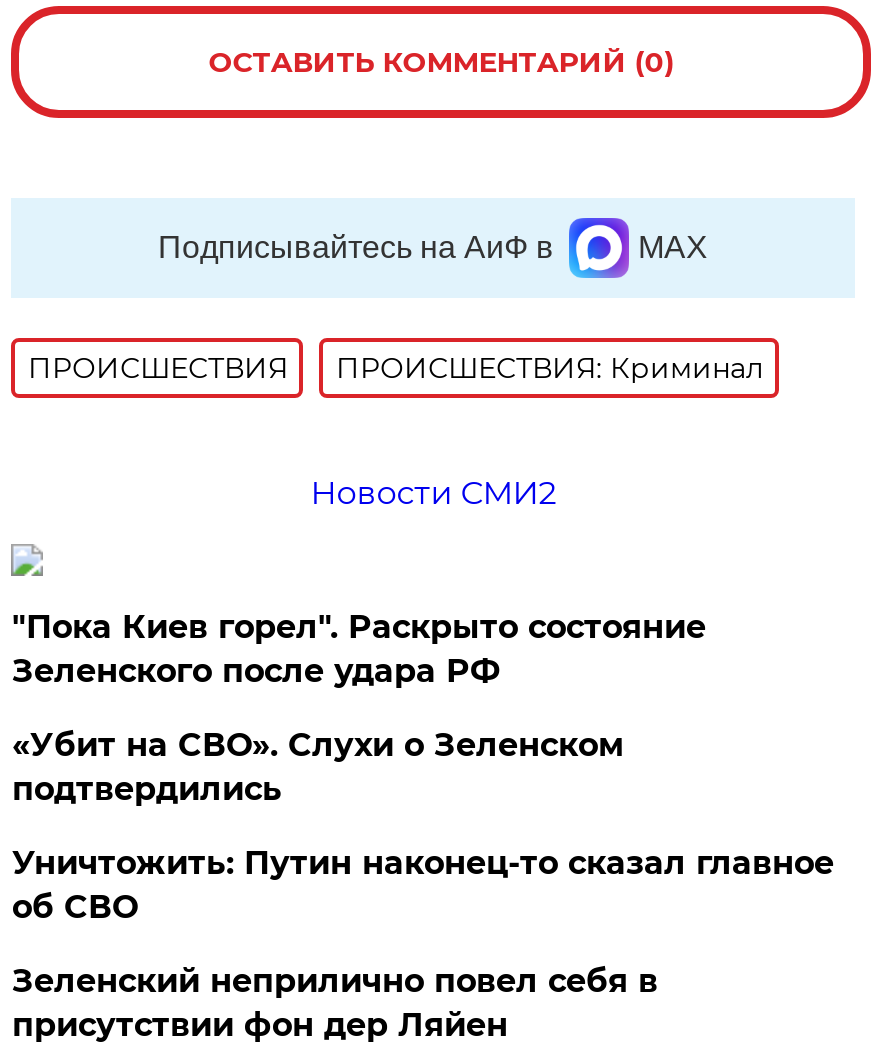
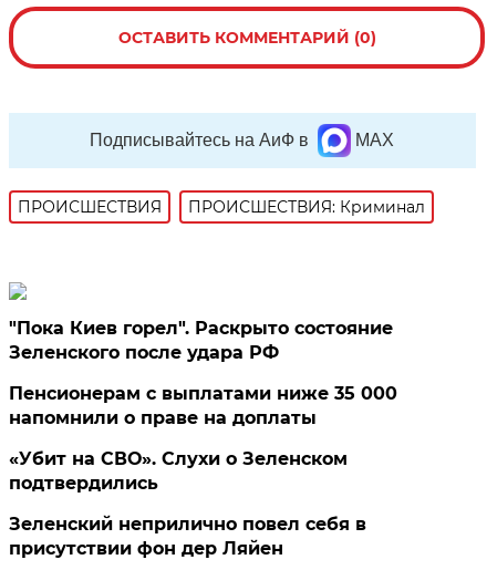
[310,474,556,512] Новости СМИ2 -> none
none -> [9,383,398,428] Пенсионерам с выплатами ниже 35 000 | напомнили о праве на доплаты
moved [12,726,624,808] -> [9,448,348,494]: «Убит на СВО». Слухи о Зеленском | подтвердились
[12,844,834,926] Уничтожить: Путин наконец-то сказал главное | об СВО -> none

